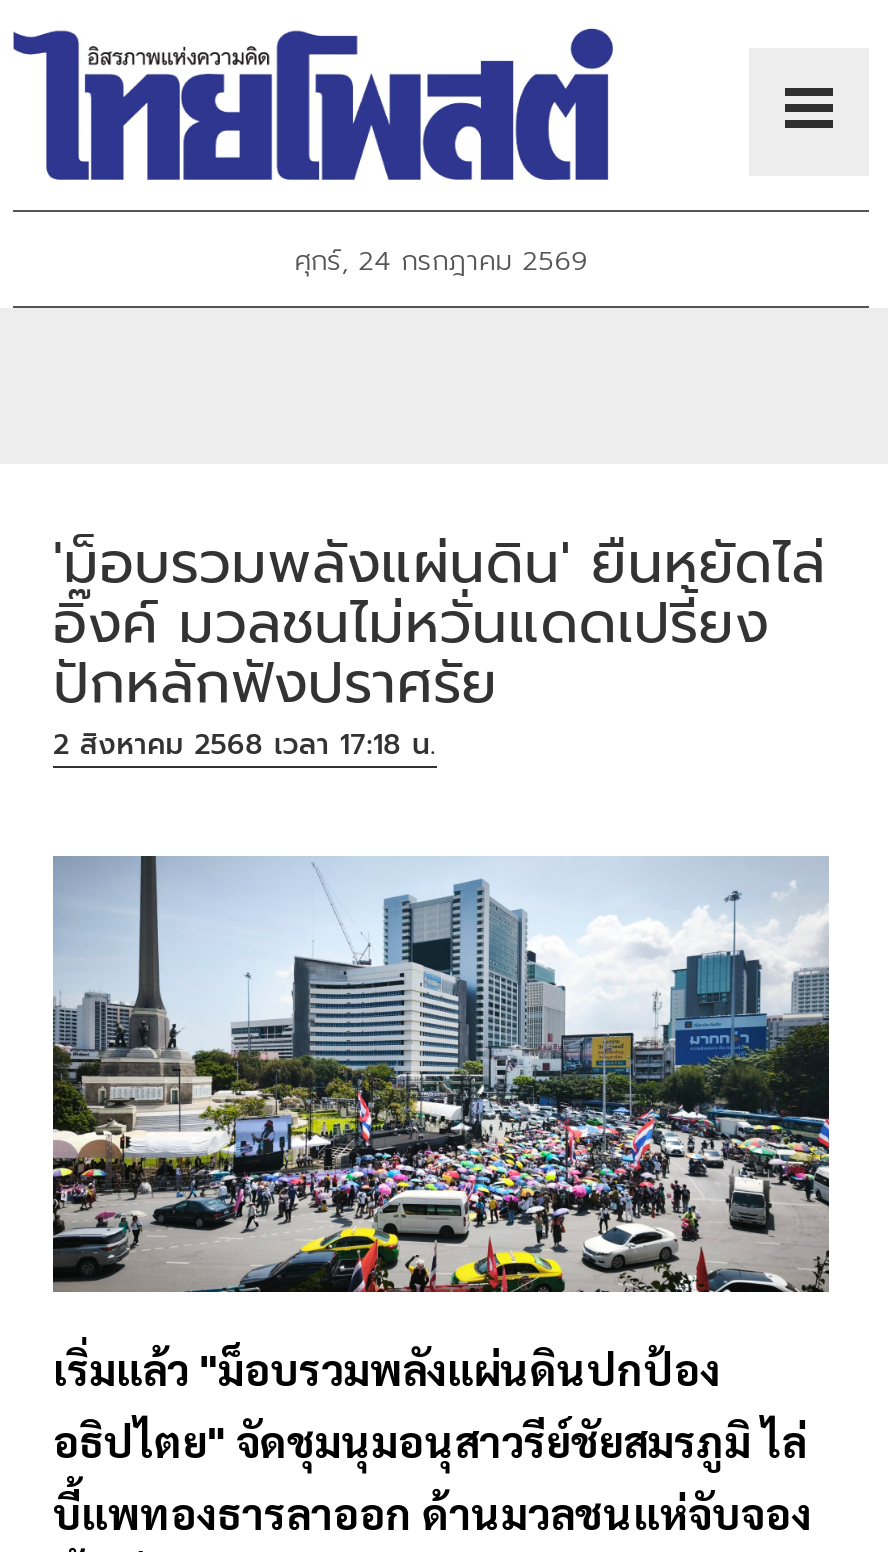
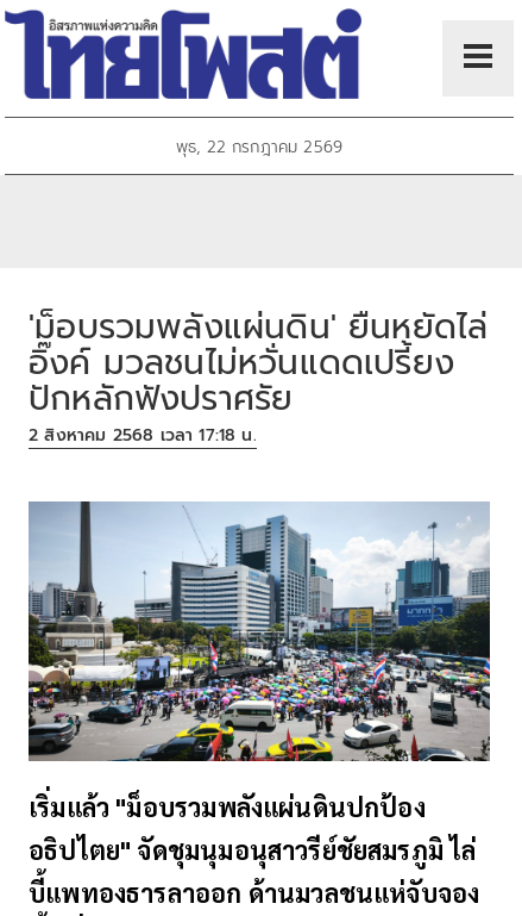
[294,241,588,283] ศุกร์, 24 กรกฎาคม 2569 -> [176,135,343,160] พุธ, 22 กรกฎาคม 2569

